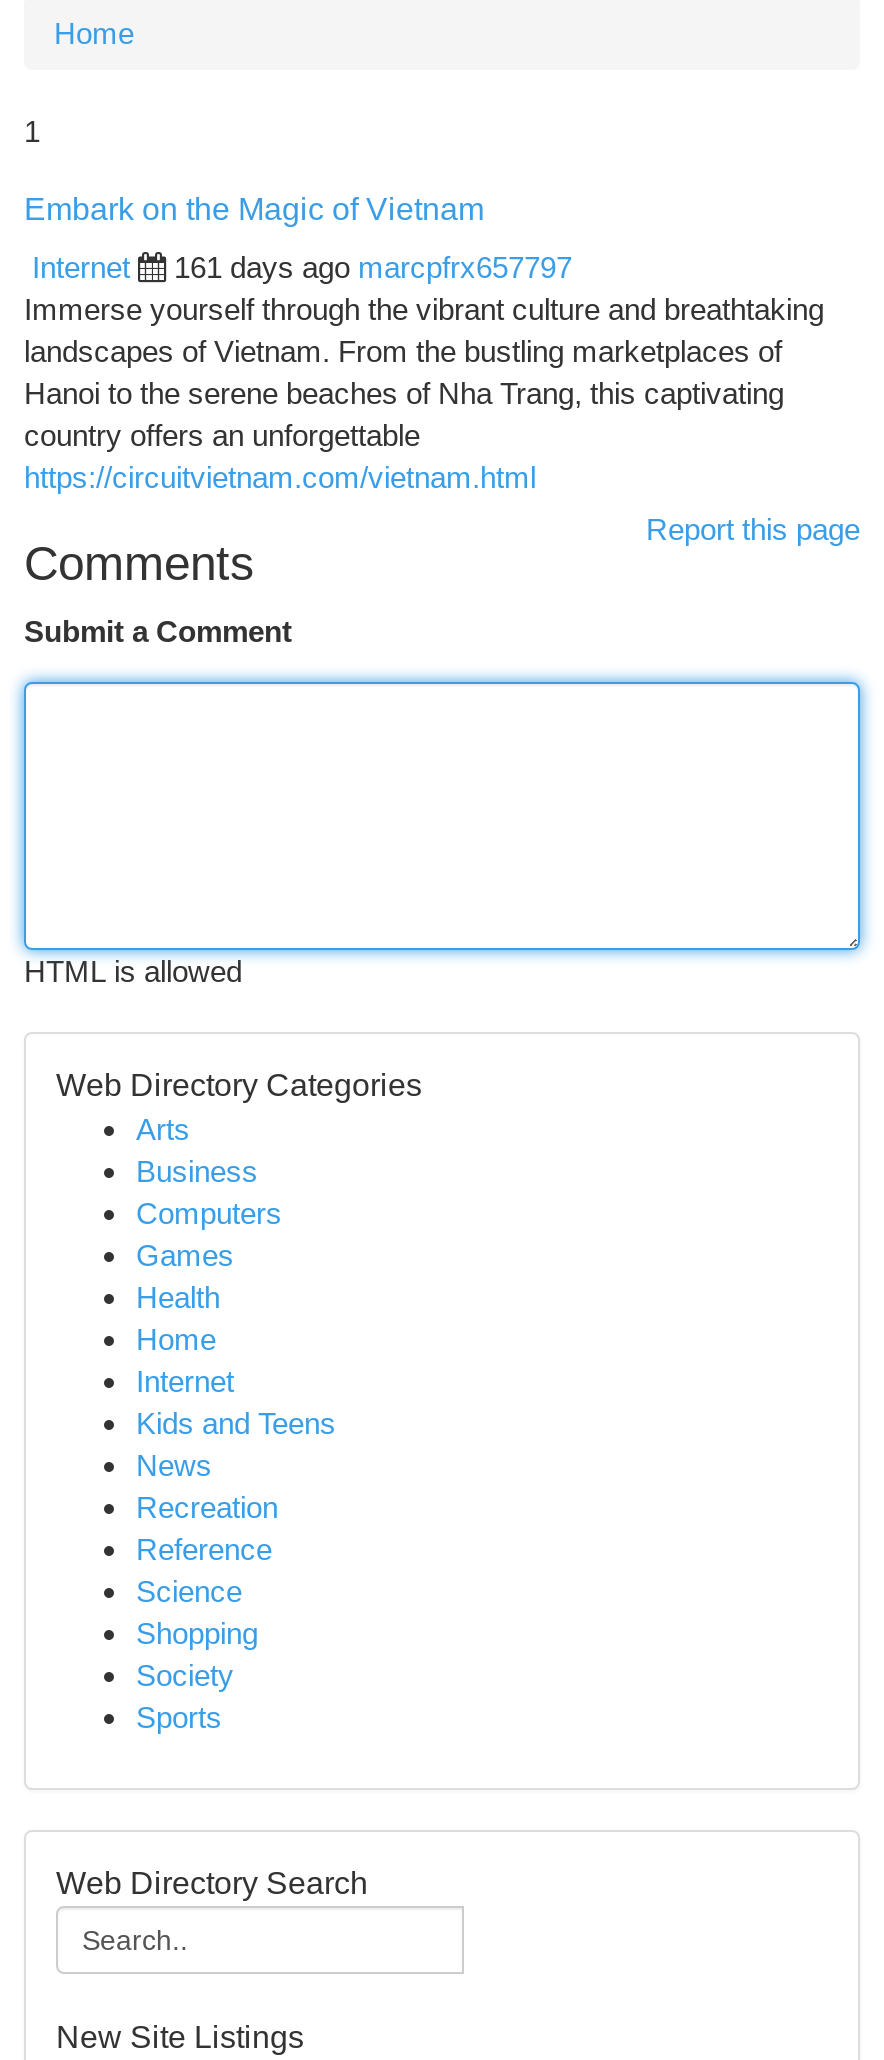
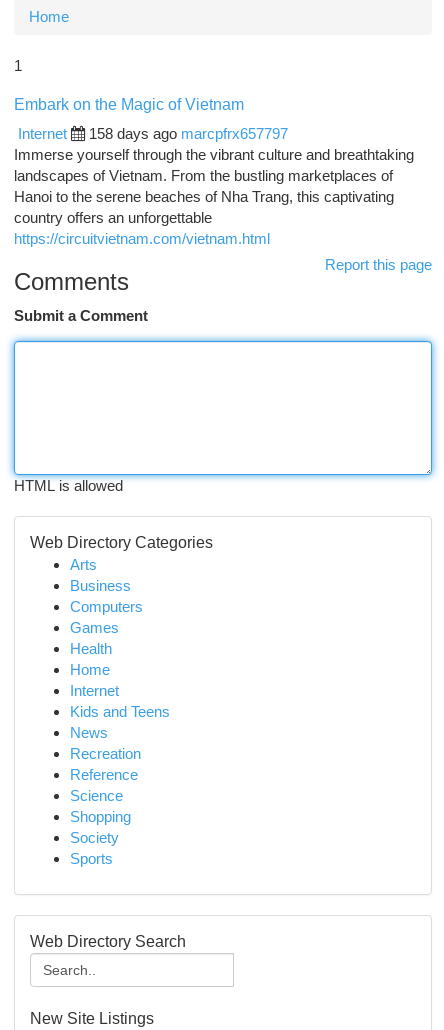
[174,250,572,284] 161 days ago marcpfrx657797 -> [89,125,288,142] 158 days ago marcpfrx657797

